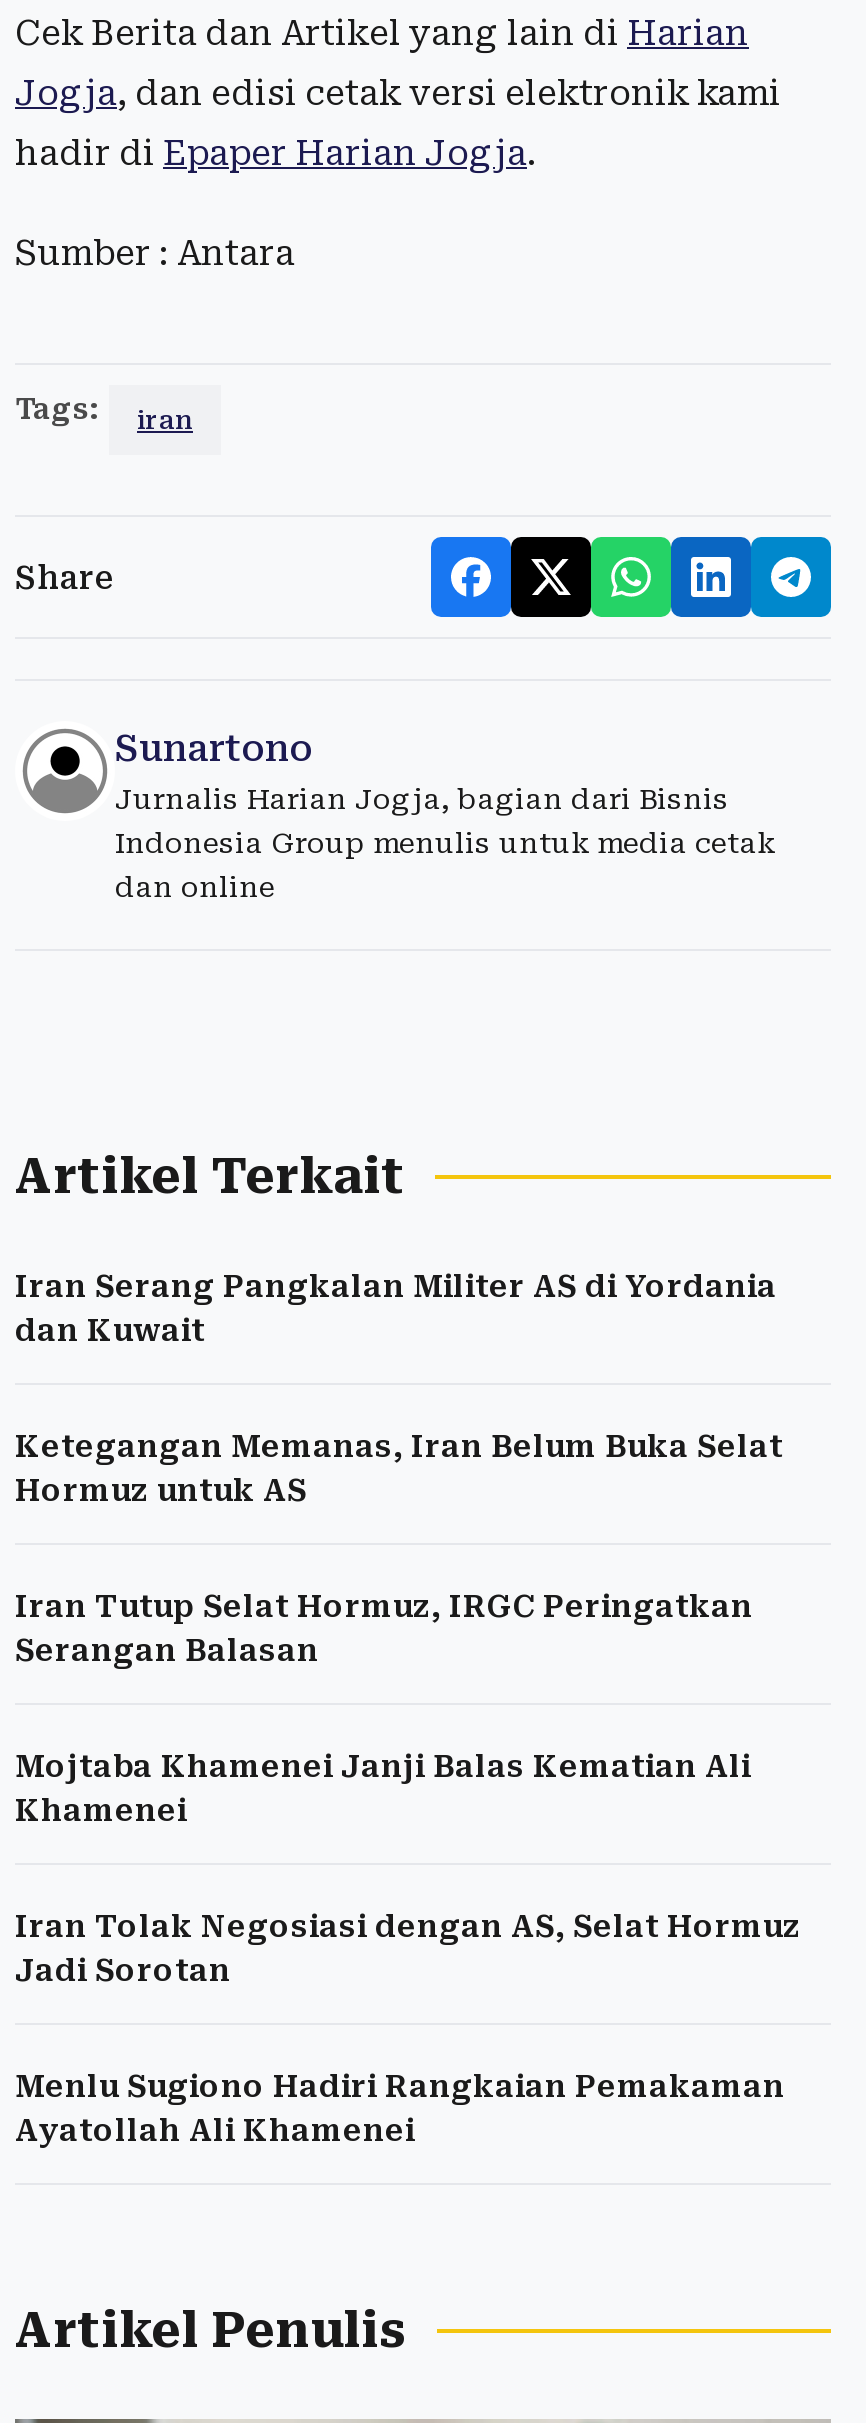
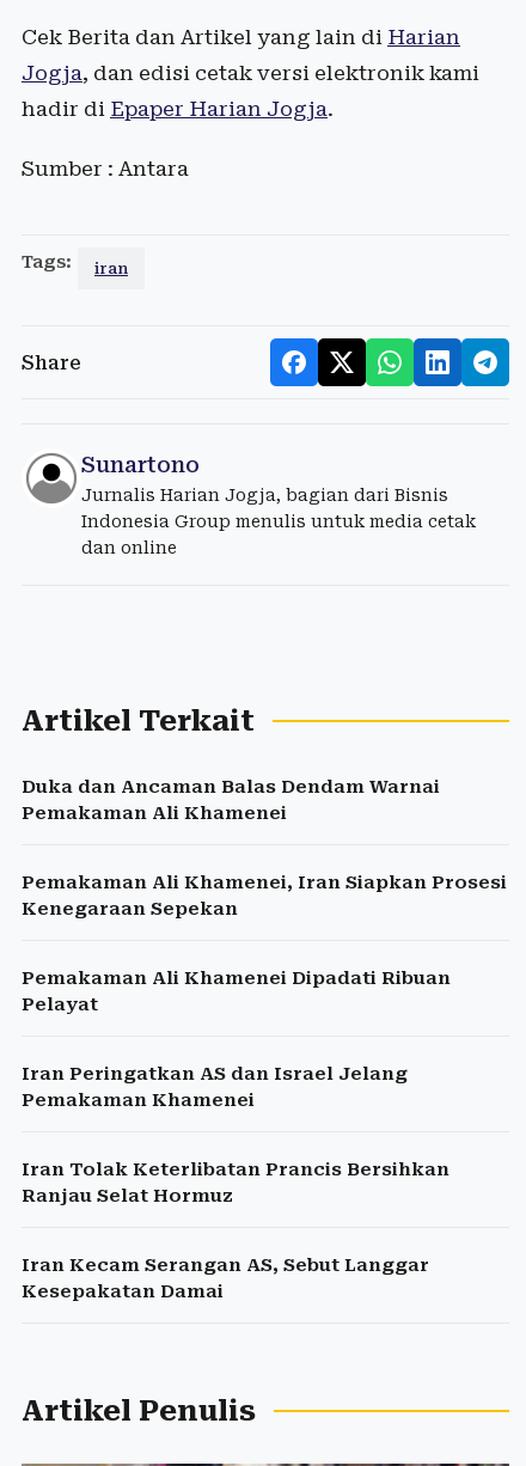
[15,1269,777,1349] Iran Serang Pangkalan Militer AS di Yordania | dan Kuwait -> [22,776,440,824] Duka dan Ancaman Balas Dendam Warnai | Pemakaman Ali Khamenei
[15,1429,783,1509] Ketegangan Memanas, Iran Belum Buka Selat | Hormuz untuk AS -> [22,872,507,920] Pemakaman Ali Khamenei, Iran Siapkan Prosesi | Kenegaraan Sepekan
[15,1589,753,1669] Iran Tutup Selat Hormuz, IRGC Peringatkan | Serangan Balasan -> [22,967,451,1015] Pemakaman Ali Khamenei Dipadati Ribuan | Pelayat
[15,1749,751,1829] Mojtaba Khamenei Janji Balas Kematian Ali | Khamenei -> [22,1063,408,1111] Iran Peringatkan AS dan Israel Jelang | Pemakaman Khamenei
[15,1909,801,1989] Iran Tolak Negosiasi dengan AS, Selat Hormuz | Jadi Sorotan -> [22,1159,449,1207] Iran Tolak Keterlibatan Prancis Bersihkan | Ranjau Selat Hormuz
[15,2069,785,2149] Menlu Sugiono Hadiri Rangkaian Pemakaman | Ayatollah Ali Khamenei -> [22,1254,429,1302] Iran Kecam Serangan AS, Sebut Langgar | Kesepakatan Damai

